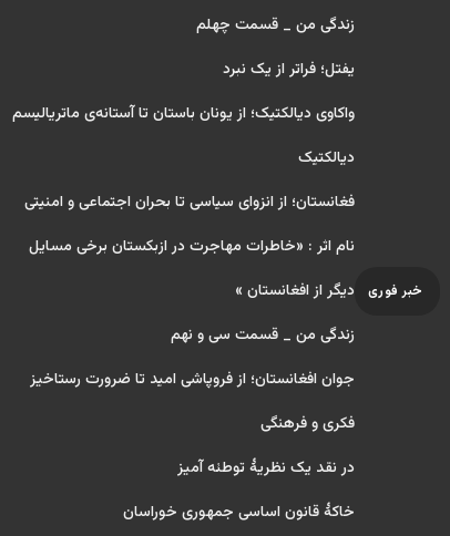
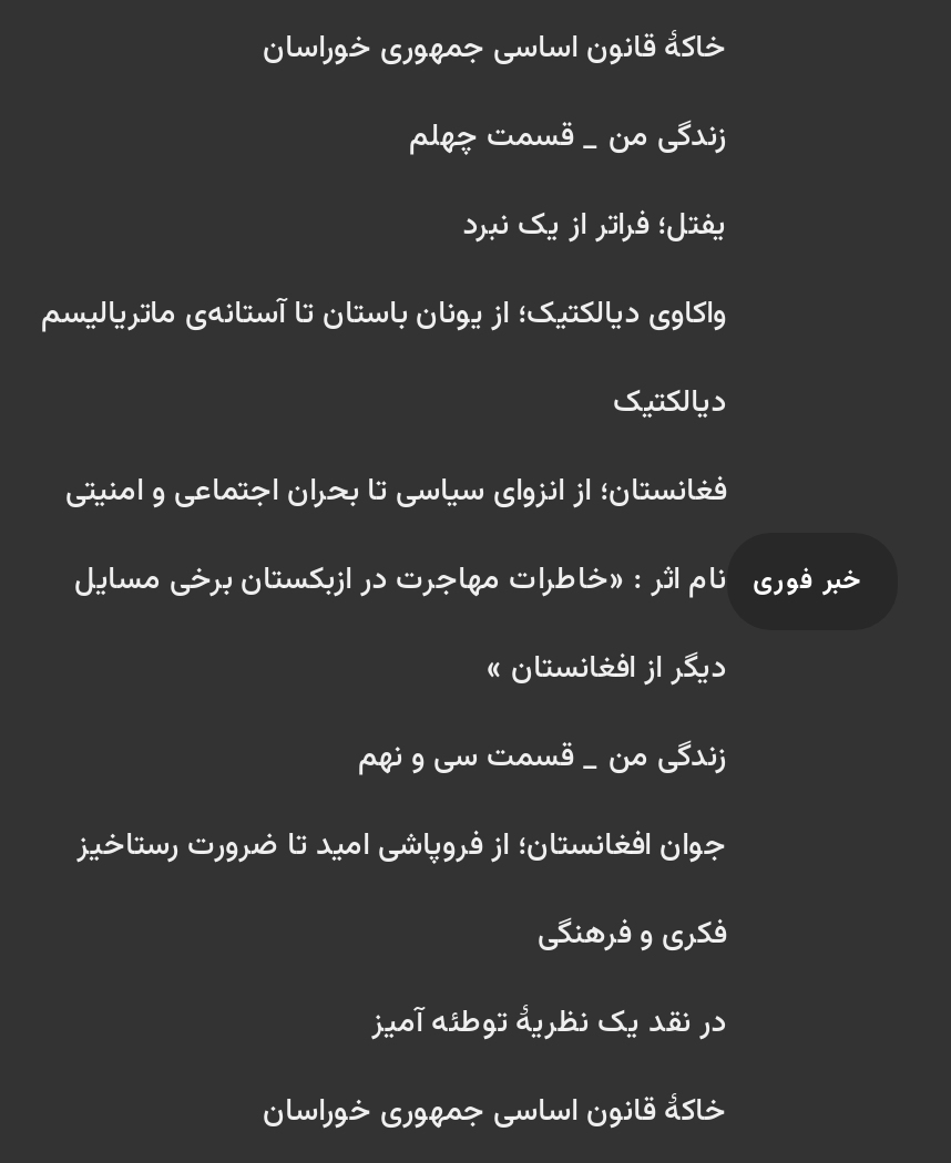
none -> [263,25,726,74] خاکۀ قانون اساسی جمهوری خوراسان

